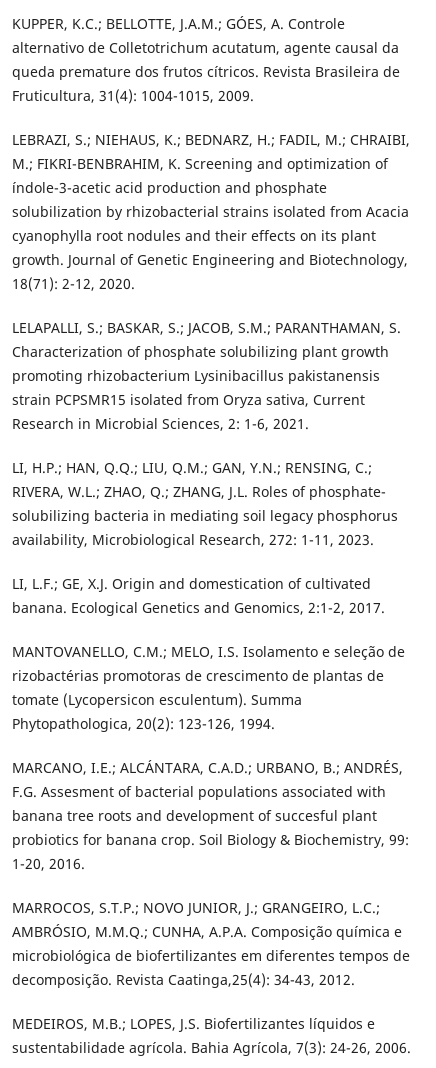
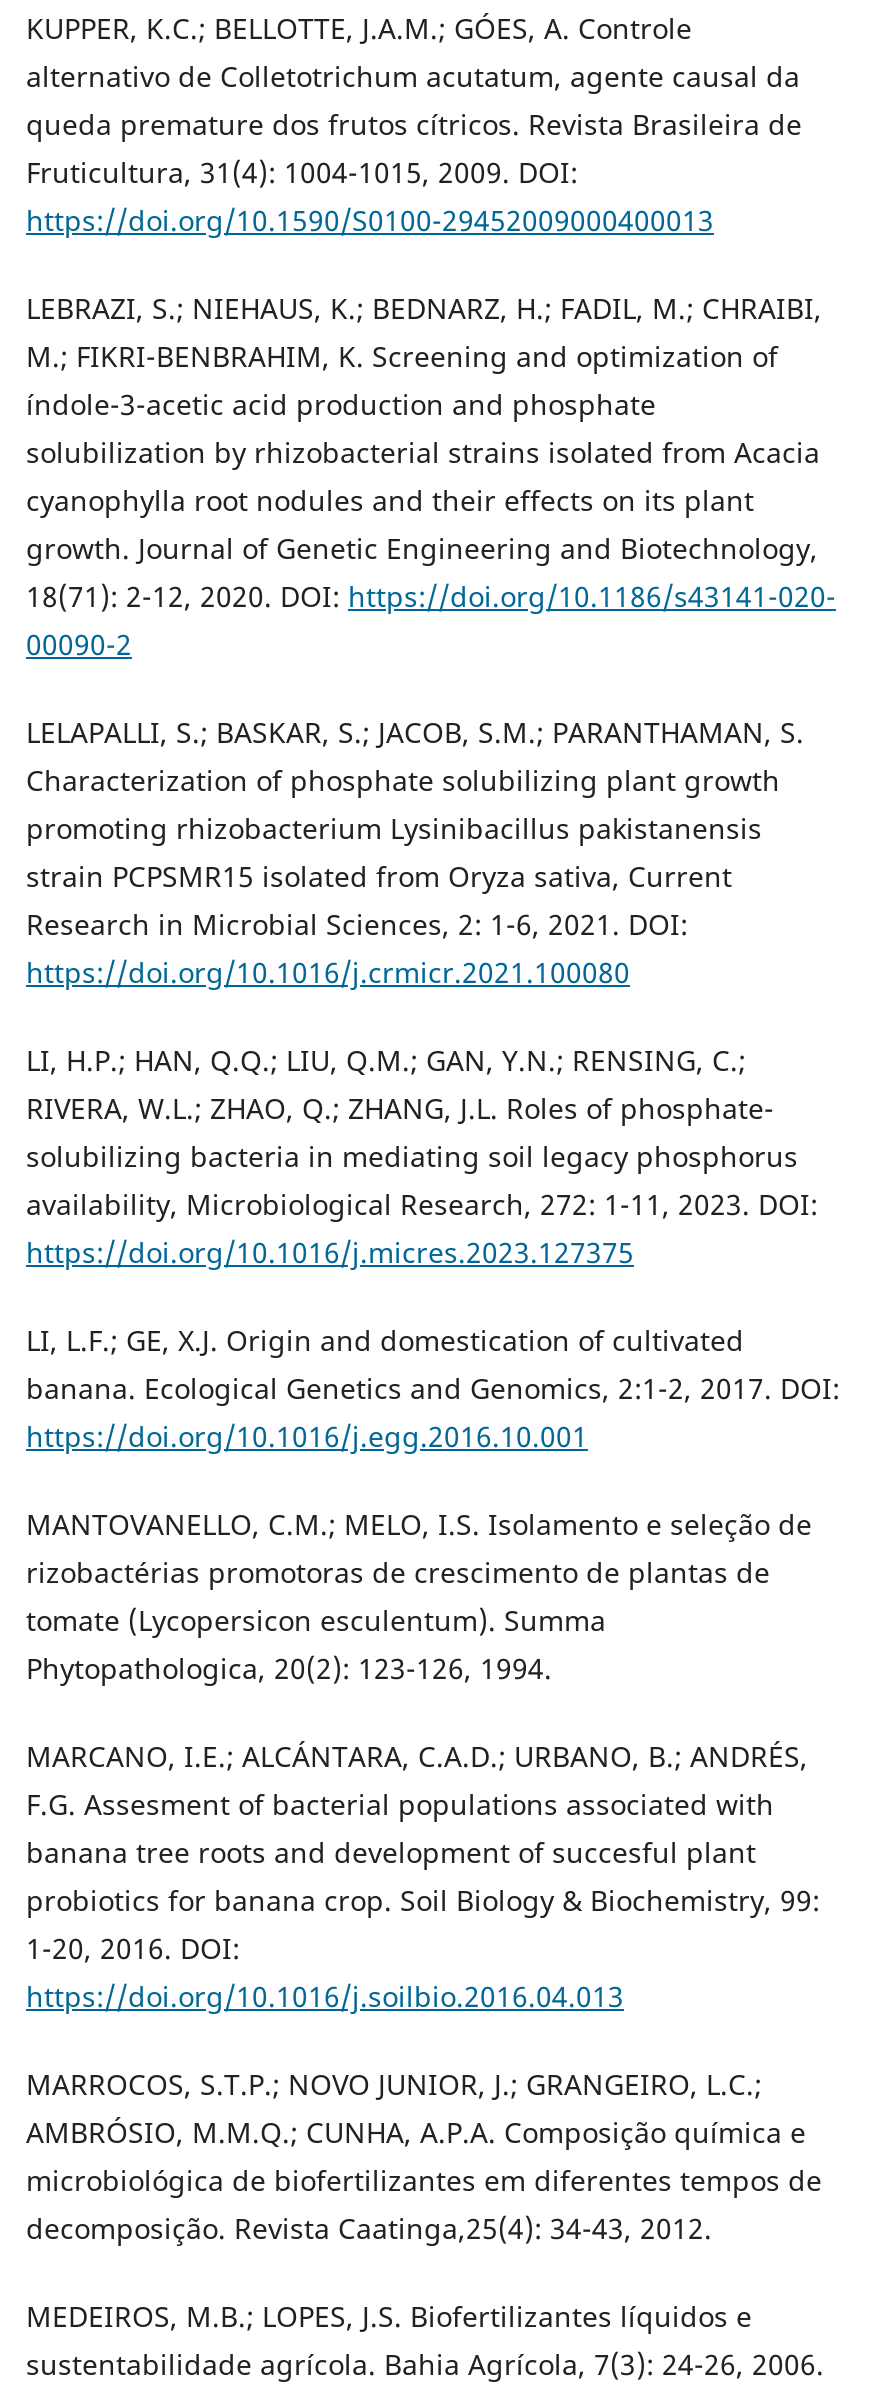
[12,86,254,105] Fruticultura, 31(4): 1004-1015, 2009. -> [26,153,714,239] Fruticultura, 31(4): 1004-1015, 2009. DOI: | https://doi.org/10.1590/S0100-29452009000400013
[12,274,135,293] 18(71): 2-12, 2020. -> [26,577,836,663] 18(71): 2-12, 2020. DOI: https://doi.org/10.1186/s43141-020- | 00090-2
[12,414,309,433] Research in Microbial Sciences, 2: 1-6, 2021. -> [26,905,688,991] Research in Microbial Sciences, 2: 1-6, 2021. DOI: | https://doi.org/10.1016/j.crmicr.2021.100080
[12,530,374,549] availability, Microbiological Research, 272: 1-11, 2023. -> [26,1185,818,1271] availability, Microbiological Research, 272: 1-11, 2023. DOI: | https://doi.org/10.1016/j.micres.2023.127375
[12,598,385,617] banana. Ecological Genetics and Genomics, 2:1-2, 2017. -> [26,1369,840,1455] banana. Ecological Genetics and Genomics, 2:1-2, 2017. DOI: | https://doi.org/10.1016/j.egg.2016.10.001
[12,854,85,873] 1-20, 2016. -> [26,1929,624,2015] 1-20, 2016. DOI: | https://doi.org/10.1016/j.soilbio.2016.04.013

